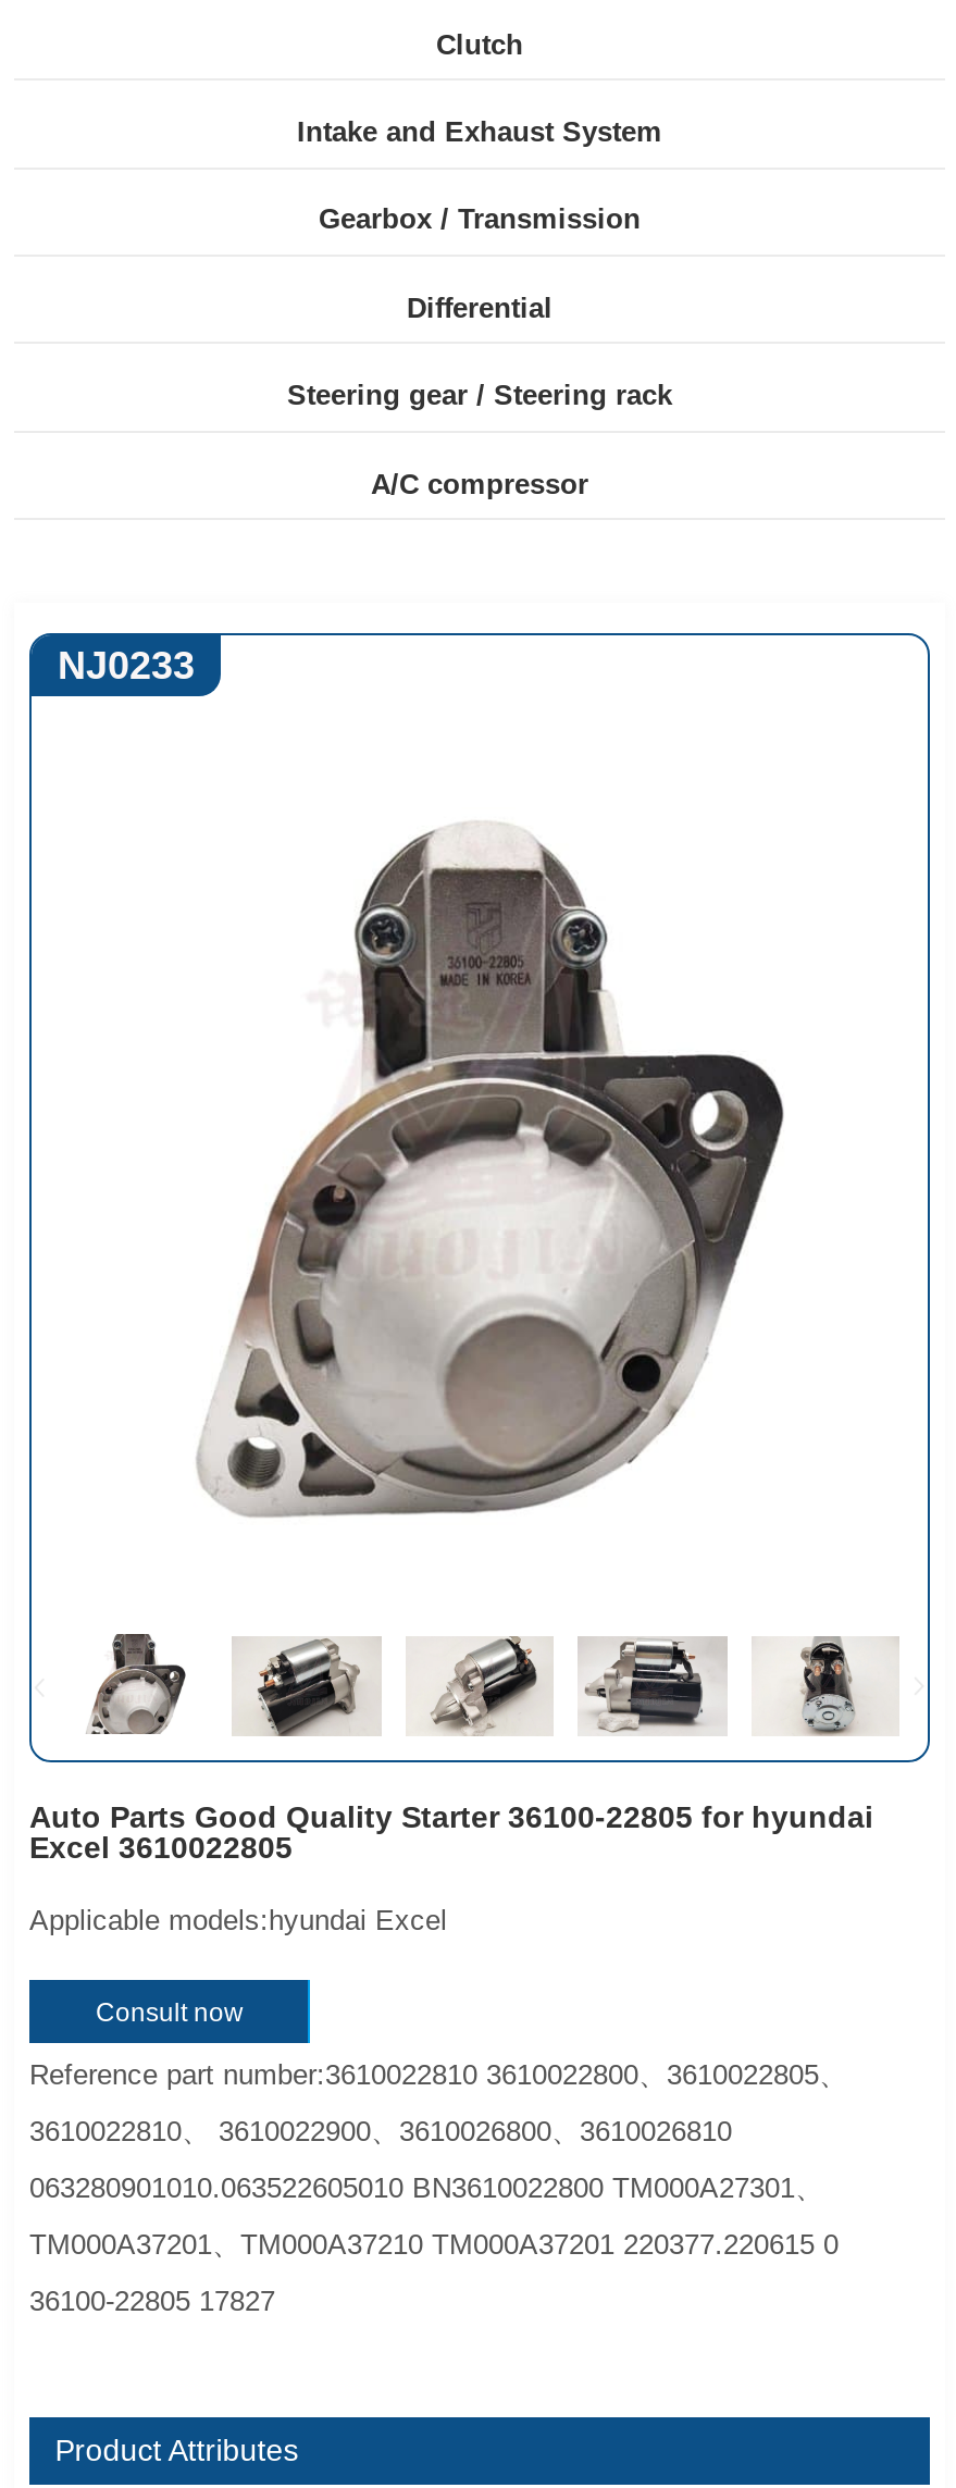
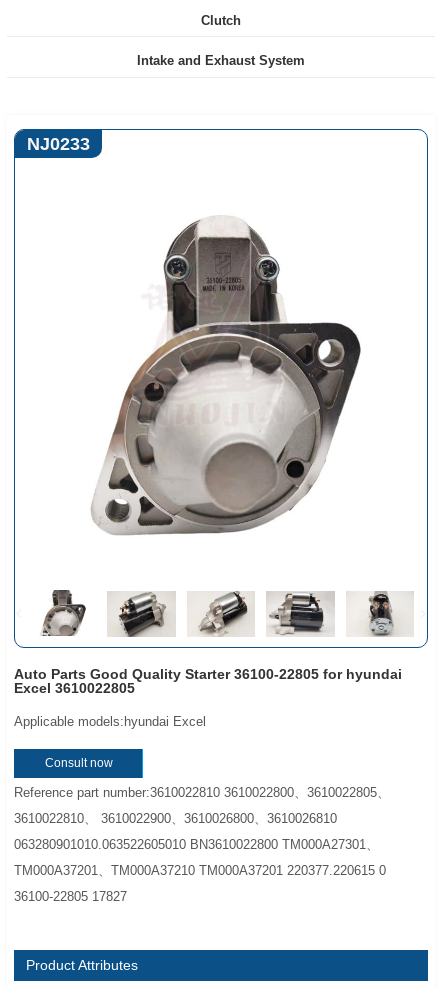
[287,203,672,500] Gearbox / Transmission | Differential | Steering gear / Steering rack | A/C compressor -> none

